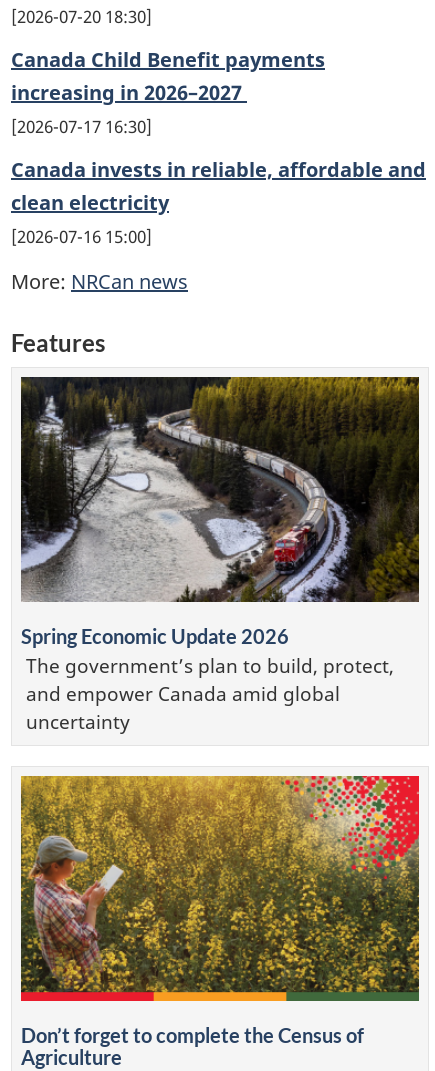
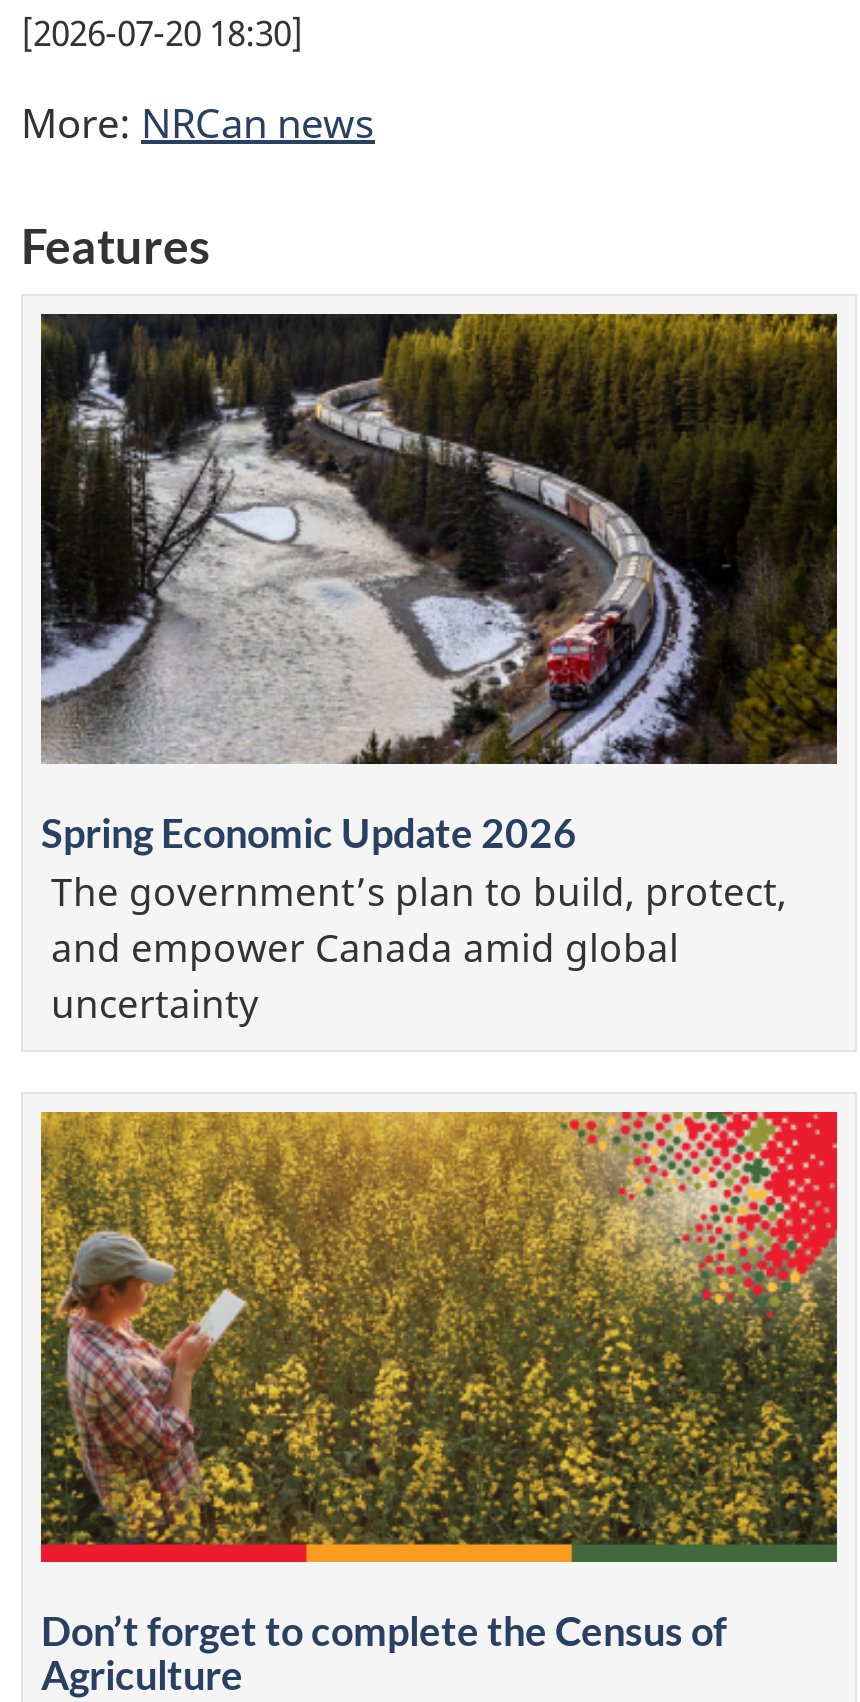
[11,46,426,248] Canada Child Benefit payments | increasing in 2026–2027 | 2026-07-17 16:30 | Canada invests in reliable, affordable and | clean electricity | 2026-07-16 15:00 -> none

